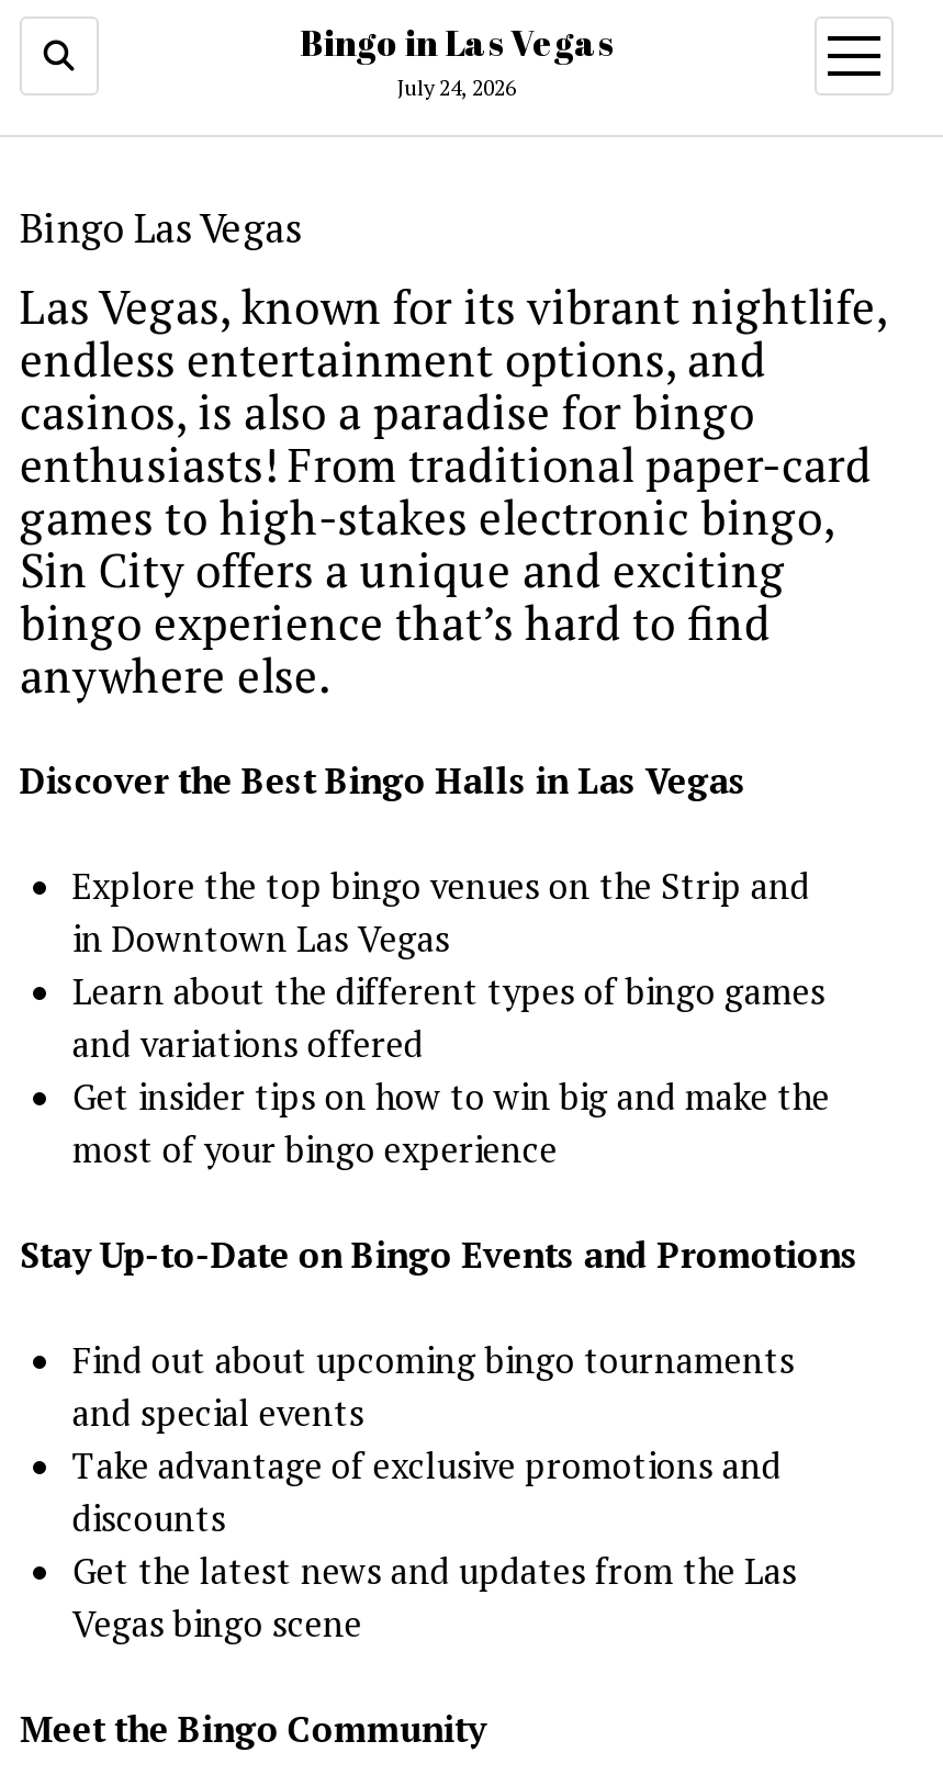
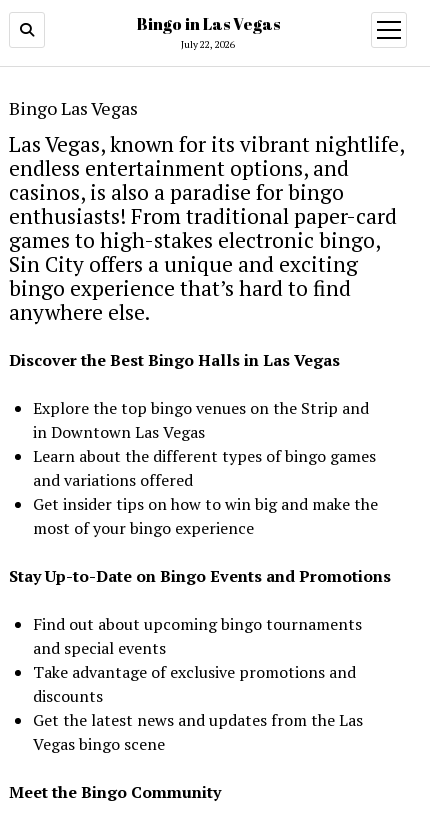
[397,74,516,102] July 24, 2026 -> [181,38,235,51] July 22, 2026

